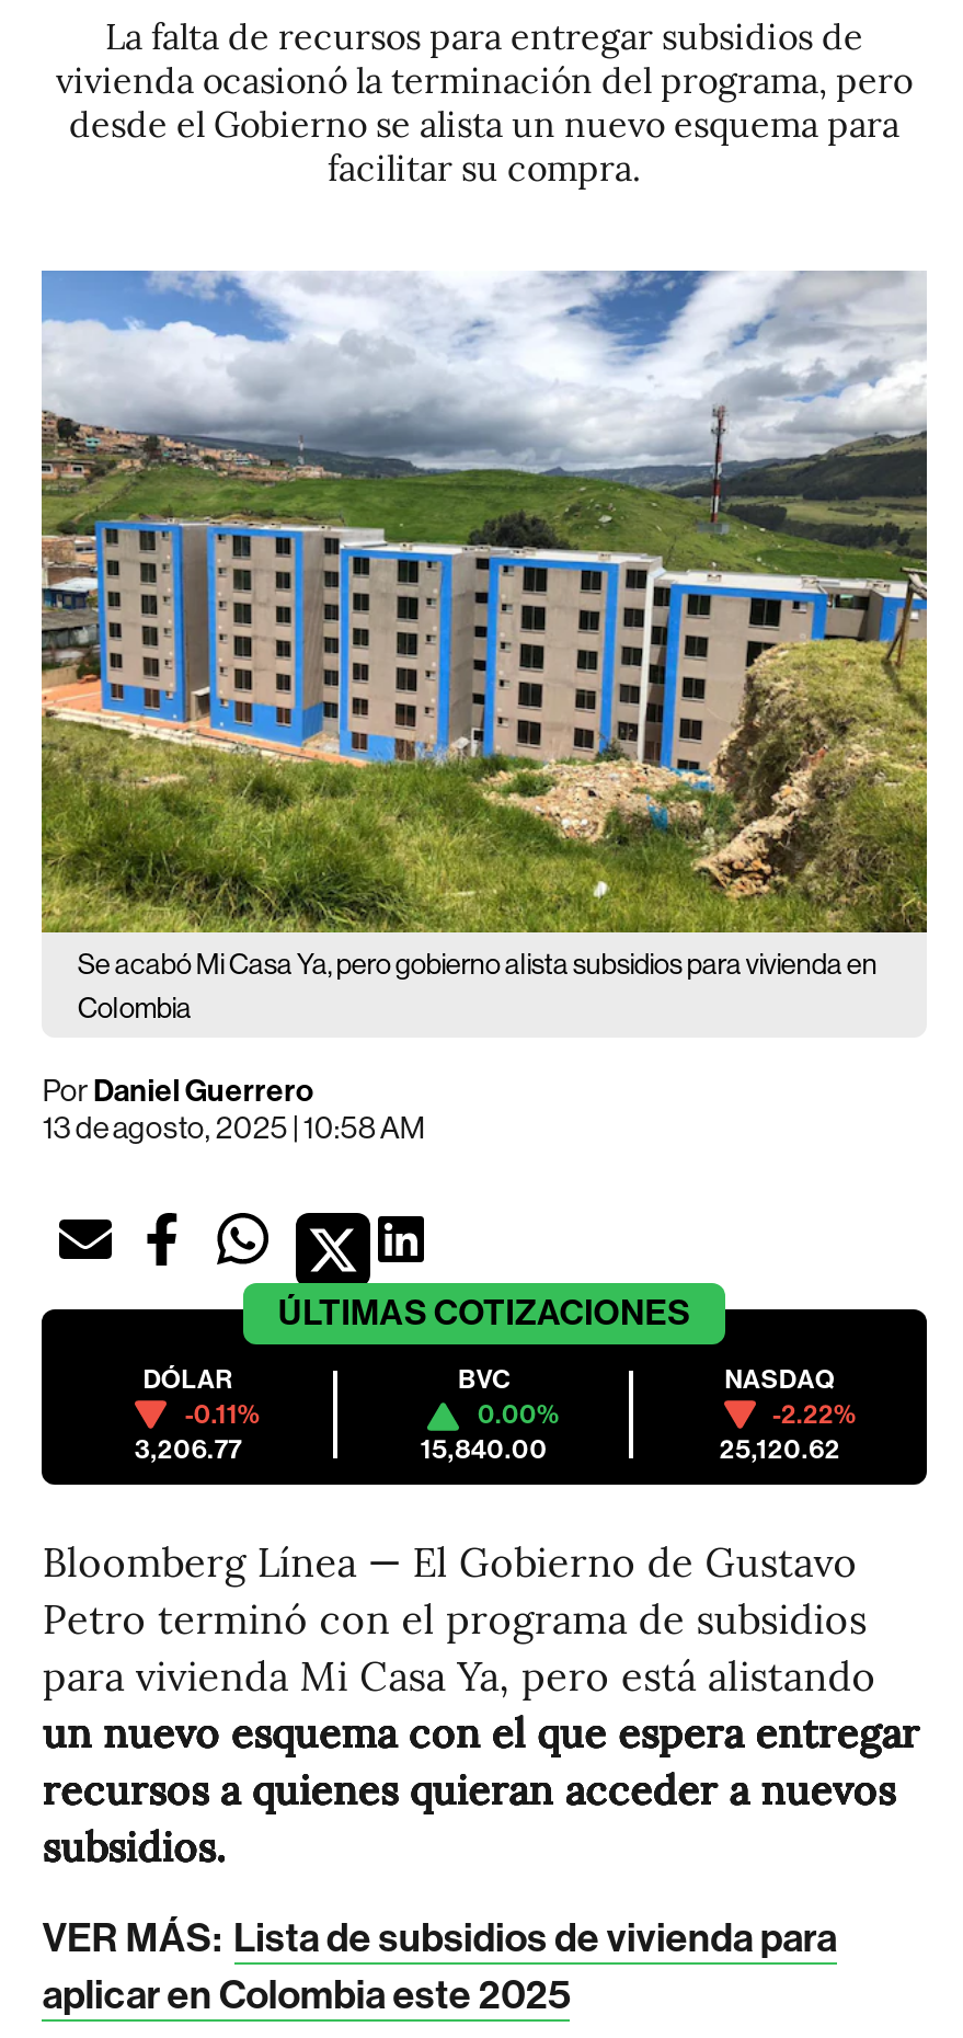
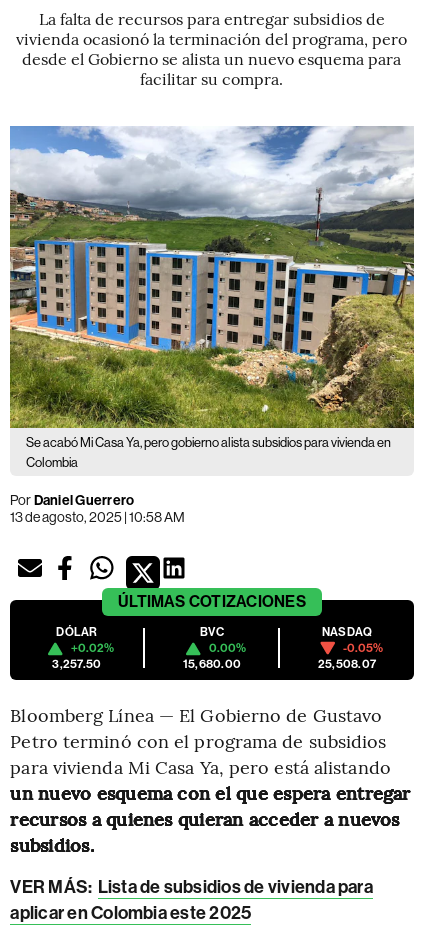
[185,1400,259,1431] -0.11% -> [71,641,114,655] +0.02%
[772,1400,856,1431] -2.22% -> [342,641,382,655] -0.05%
[135,1435,242,1466] 3,206.77 -> [52,657,101,671] 3,257.50
[420,1435,548,1466] 15,840.00 -> [183,657,241,671] 15,680.00
[720,1435,841,1466] 25,120.62 -> [318,657,376,671] 25,508.07

